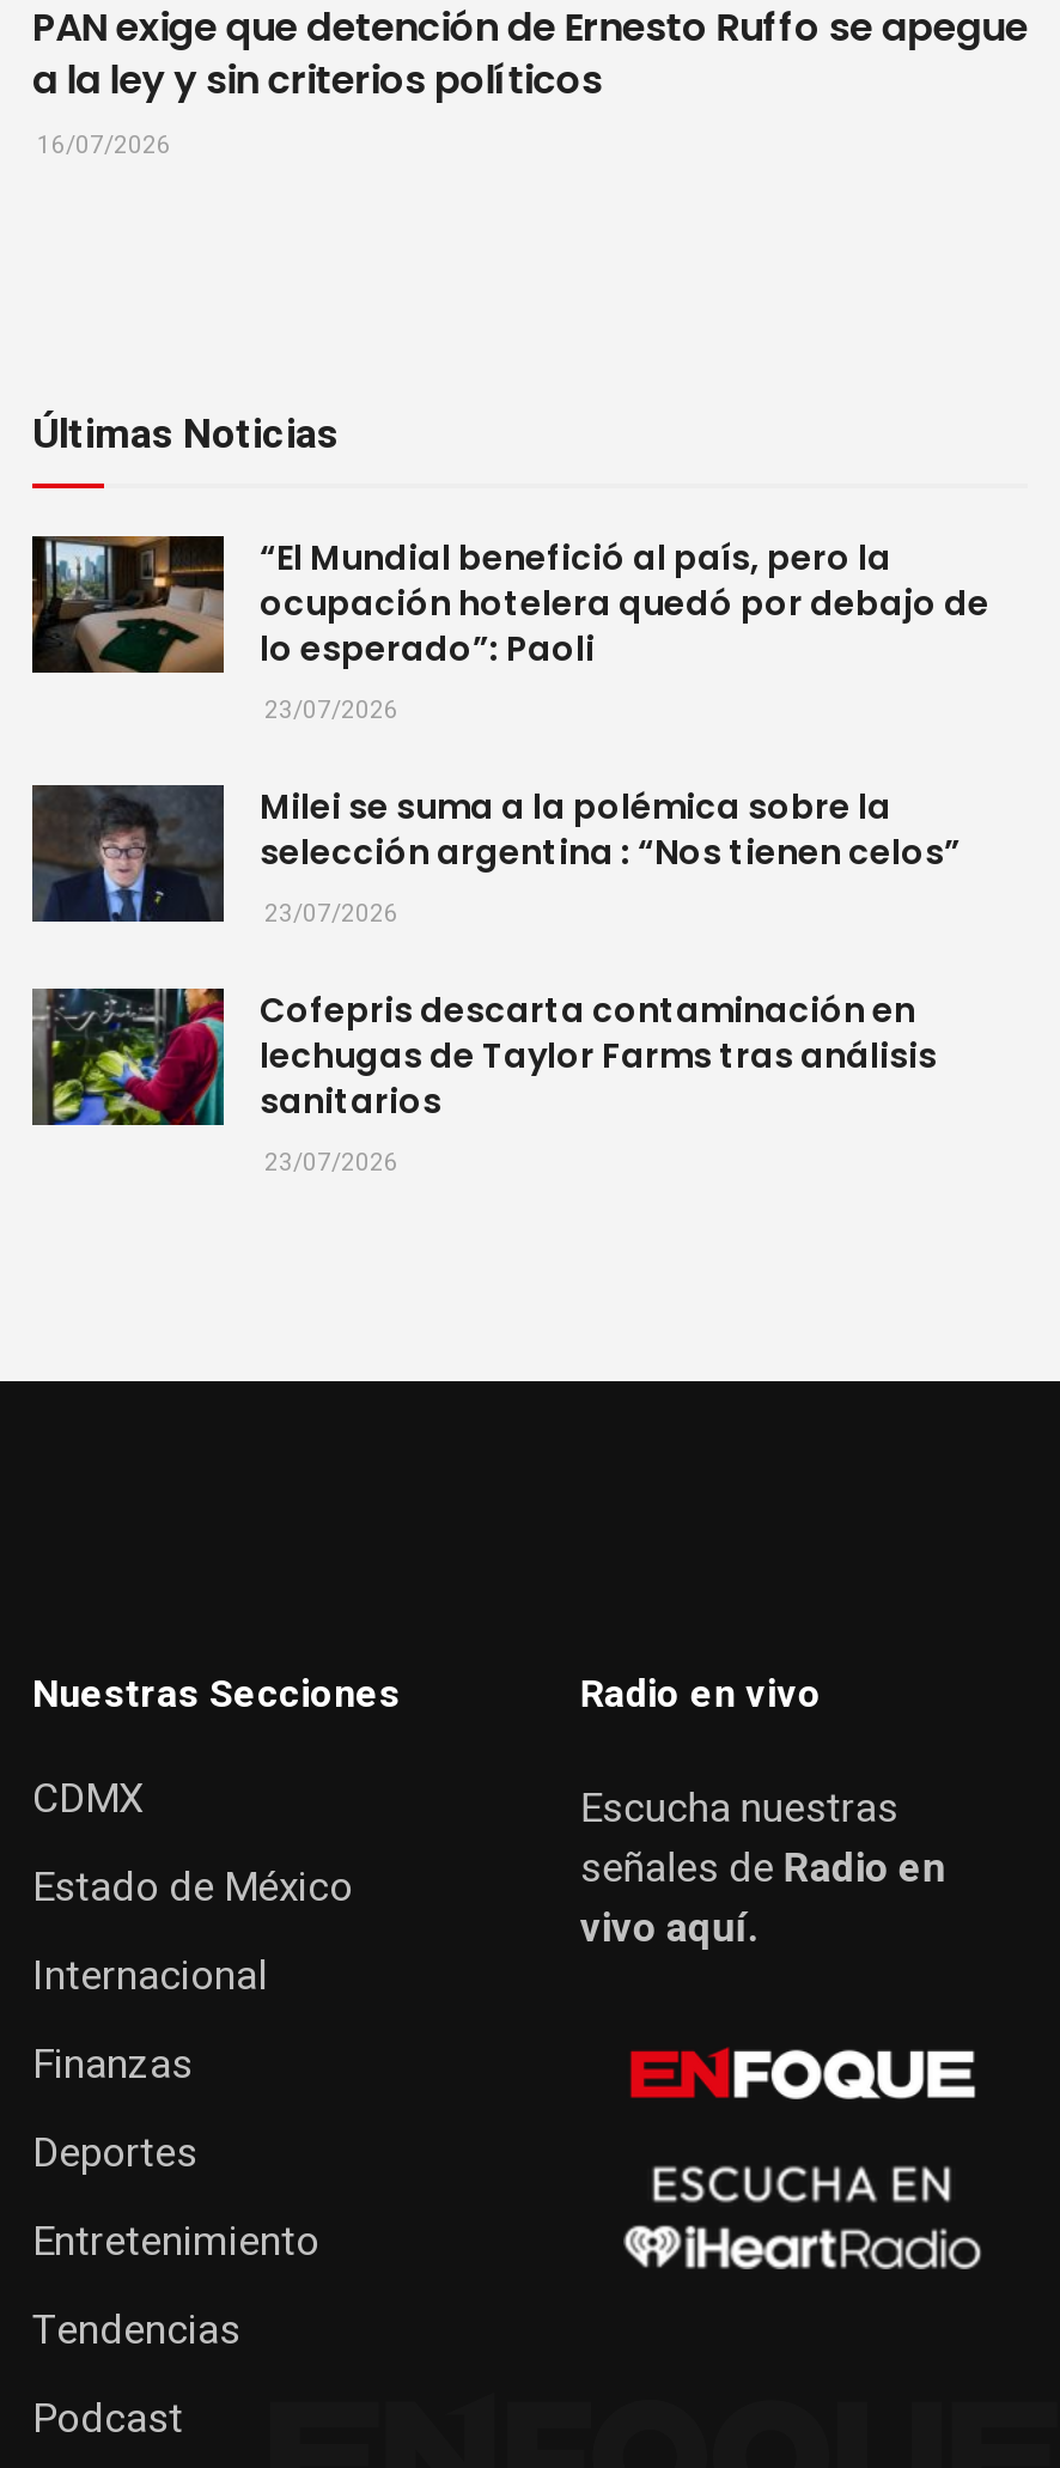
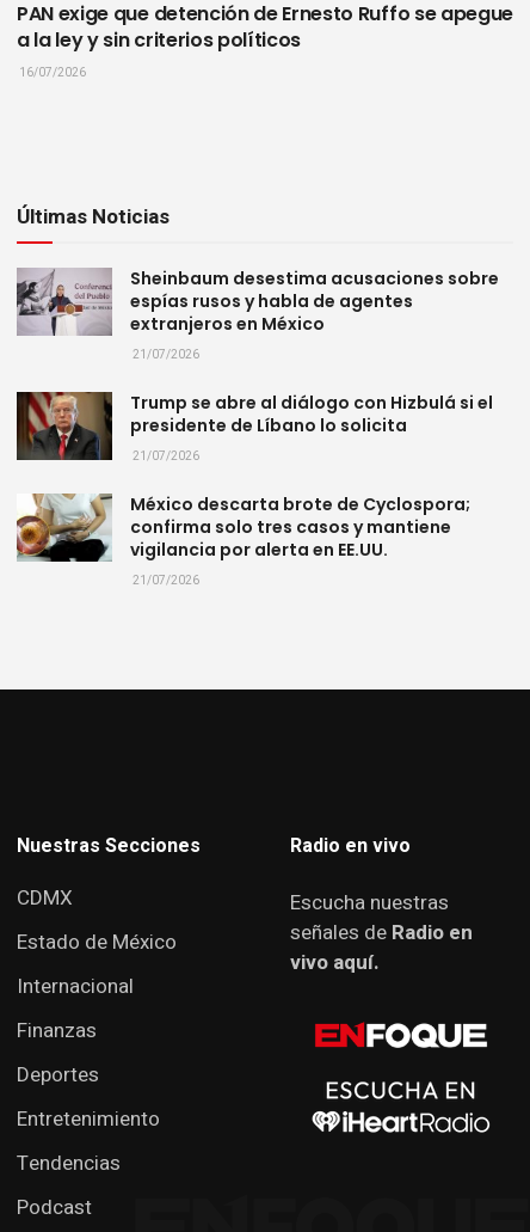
[30,534,989,728] [image] | “El Mundial benefició al país, pero la | ocupación hotelera quedó por debajo de | lo esperado”: Paoli | 23/07/2026 -> [16,267,499,363] [image] | Sheinbaum desestima acusaciones sobre | espías rusos y habla de agentes | extranjeros en México | 21/07/2026
[32,783,961,931] [image] | Milei se suma a la polémica sobre la | selección argentina : “Nos tienen celos” | 23/07/2026 -> [17,391,493,465] [image] | Trump se abre al diálogo con Hizbulá si el | presidente de Líbano lo solicita | 21/07/2026
[30,986,937,1180] [image] | Cofepris descarta contaminación en | lechugas de Taylor Farms tras análisis | sanitarios | 23/07/2026 -> [17,492,470,589] [image] | México descarta brote de Cyclospora; | confirma solo tres casos y mantiene | vigilancia por alerta en EE.UU. | 21/07/2026

